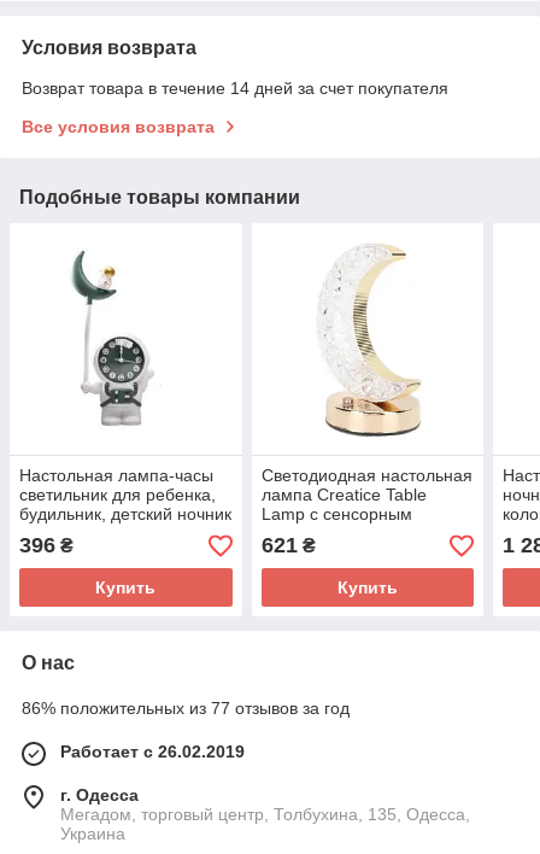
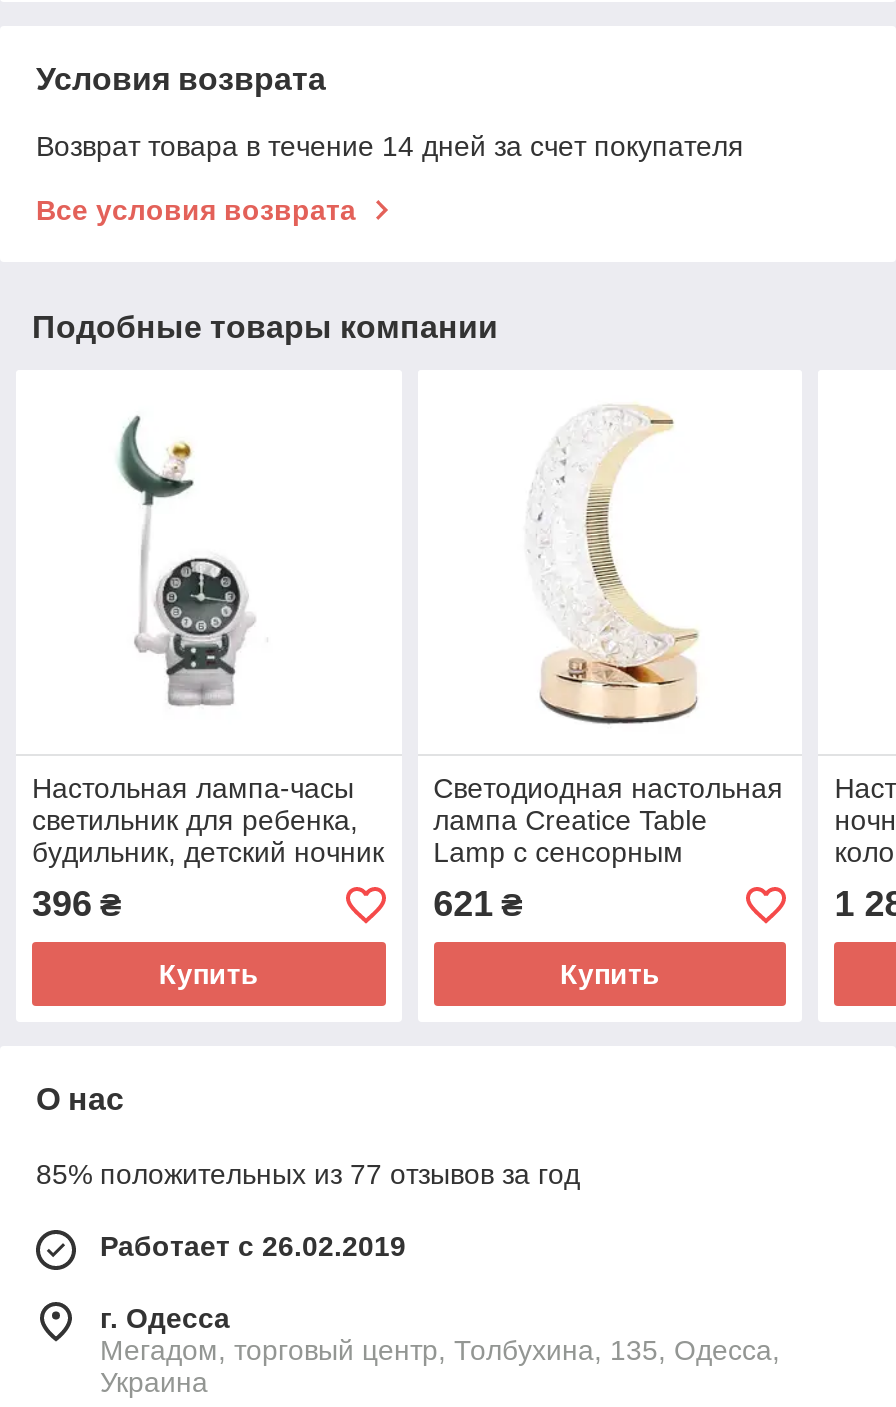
[22,699,350,718] 86% положительных из 77 отзывов за год -> [36,1158,580,1190] 85% положительных из 77 отзывов за год

